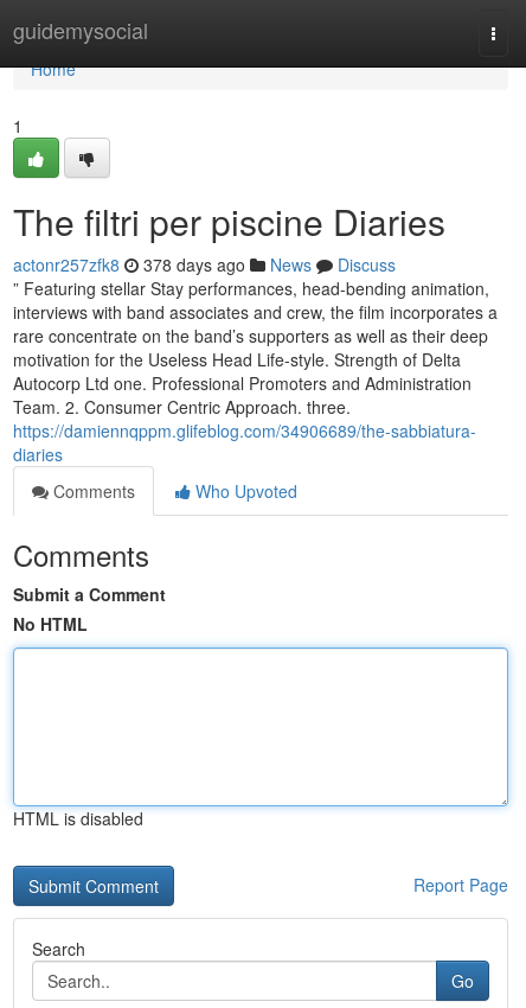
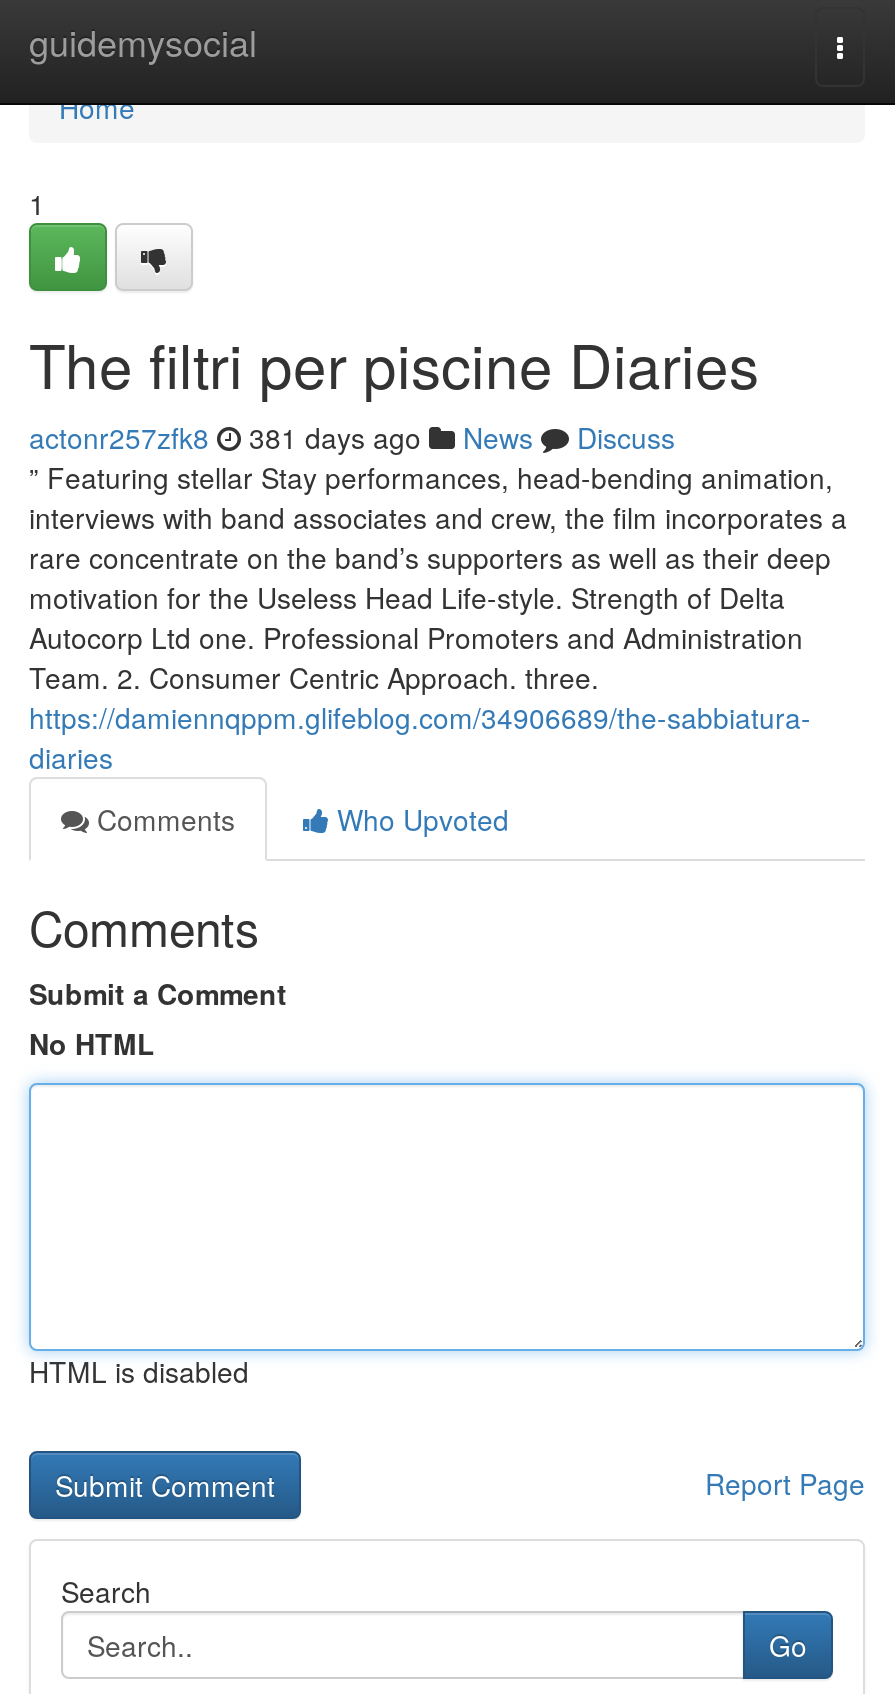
[13,253,396,276] actonr257zfk8 378 days ago News Discuss -> [29,417,675,457] actonr257zfk8 381 days ago News Discuss

